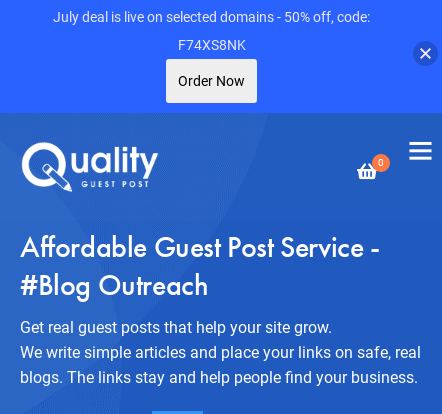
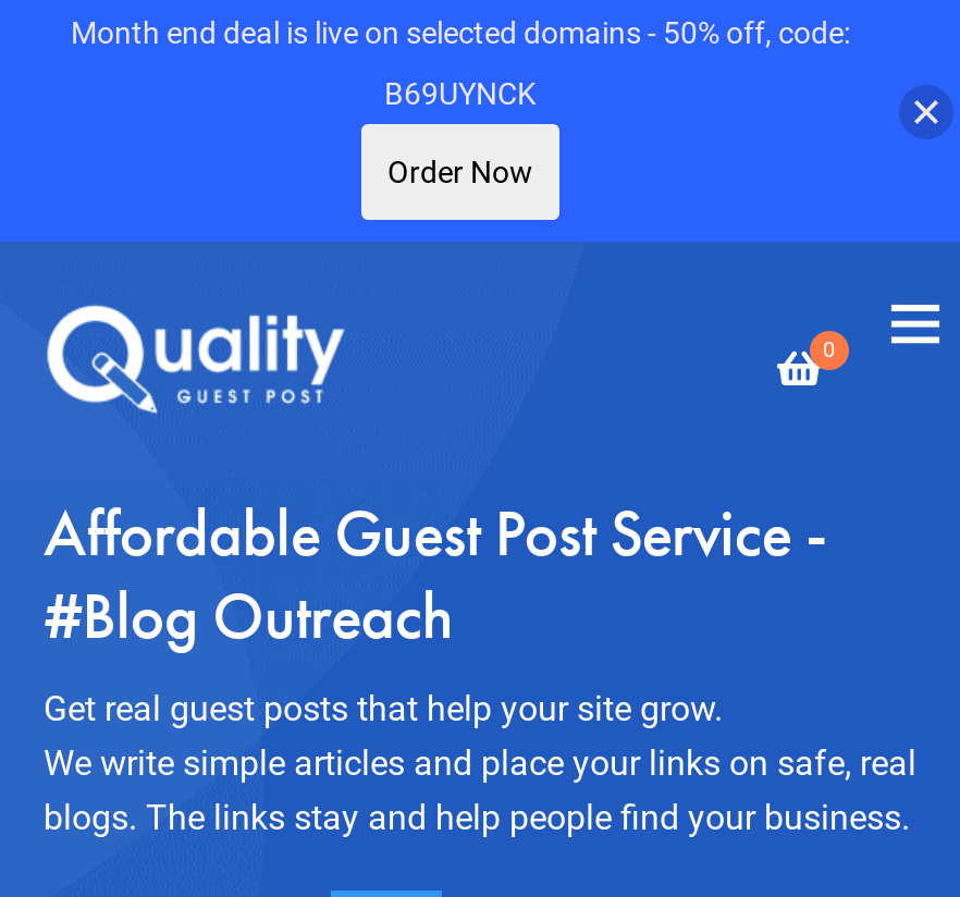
[53,9,370,25] July deal is live on selected domains - 50% off, code: -> [71,15,850,50] Month end deal is live on selected domains - 50% off, code:
[177,37,245,53] F74XS8NK -> [384,76,537,111] B69UYNCK

